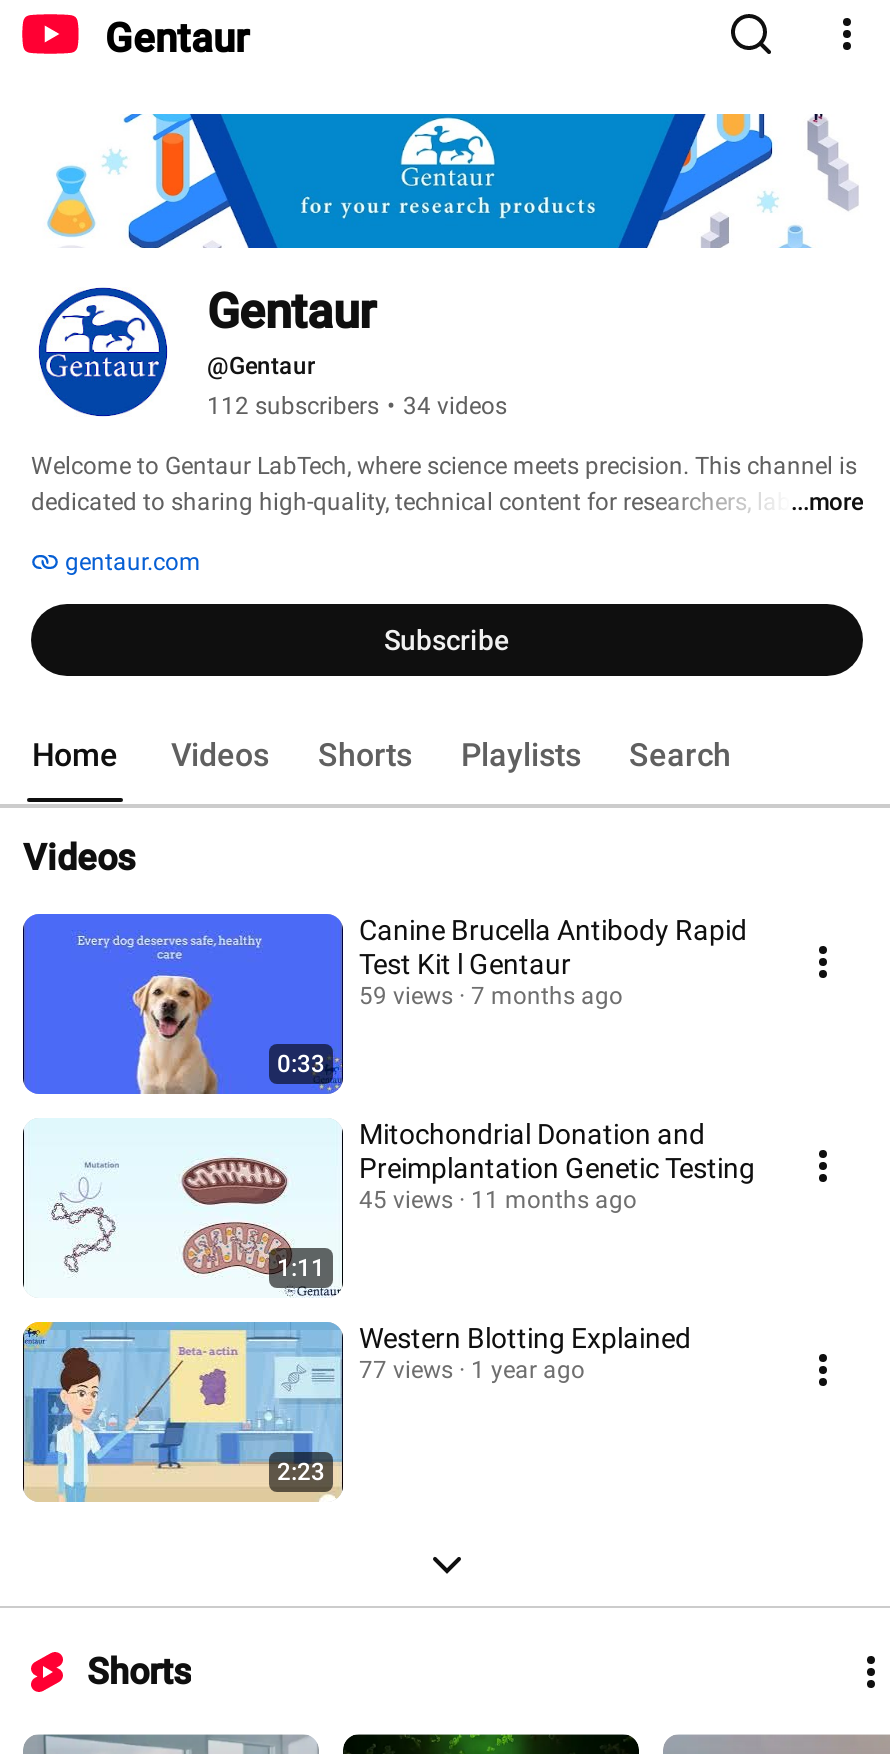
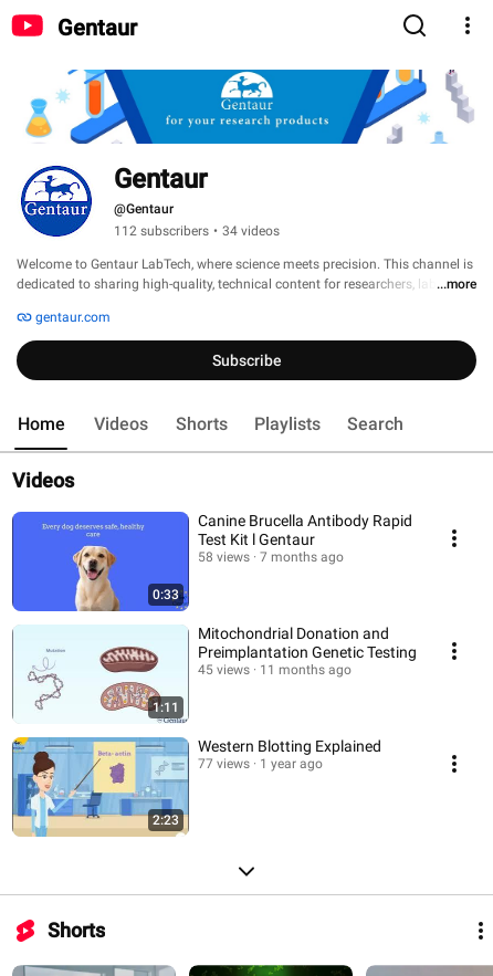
[359,982,623,1010] 59 views 7 months ago -> [198,549,344,565] 58 views 7 months ago

